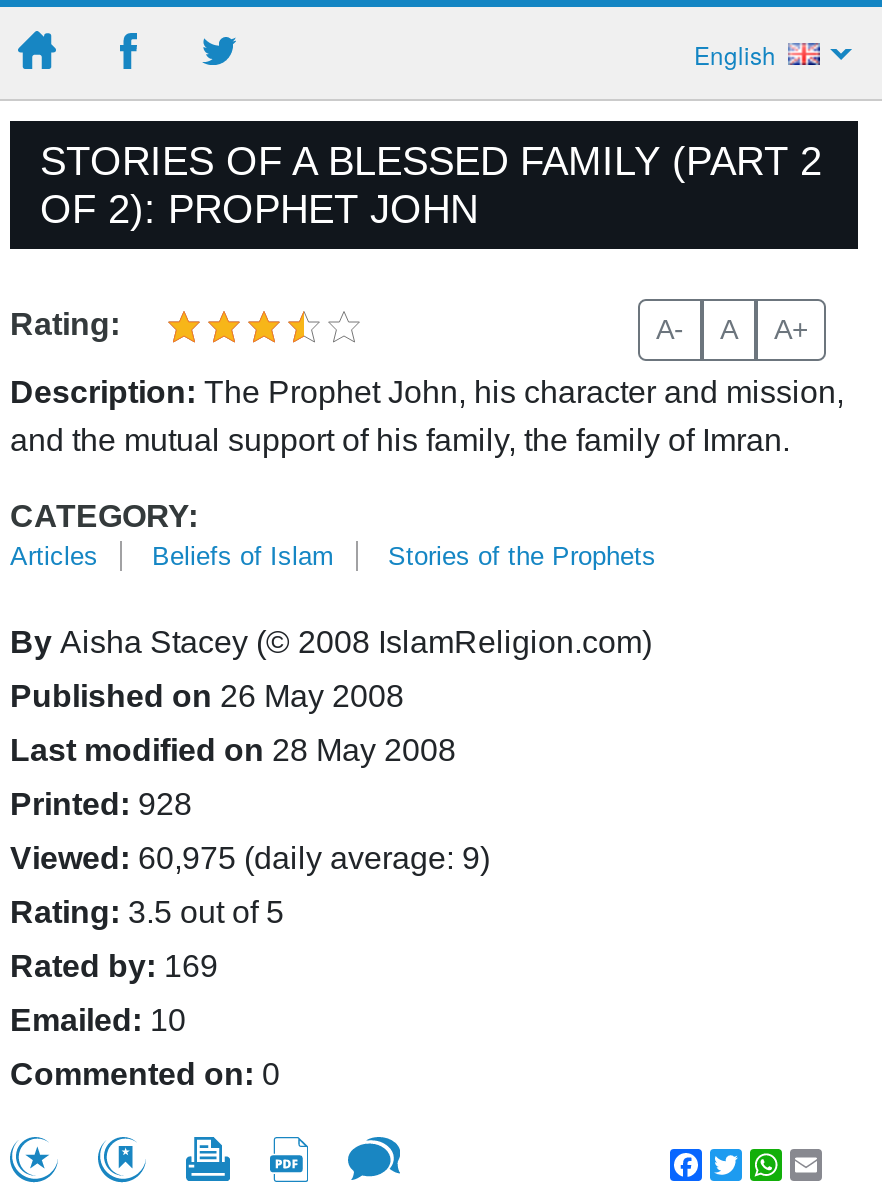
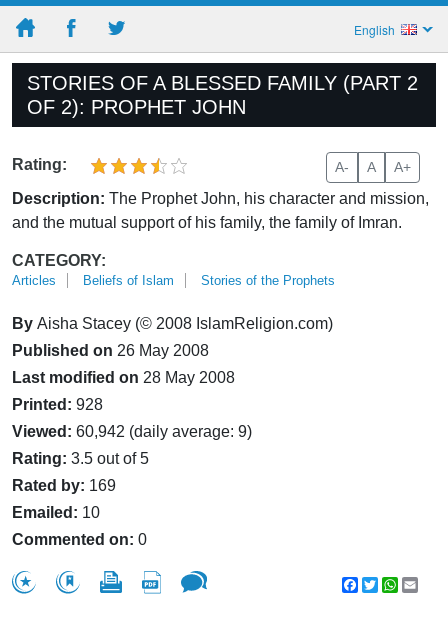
[10,841,490,875] Viewed: 60,975 (daily average: 9) -> [12,423,252,440] Viewed: 60,942 (daily average: 9)

